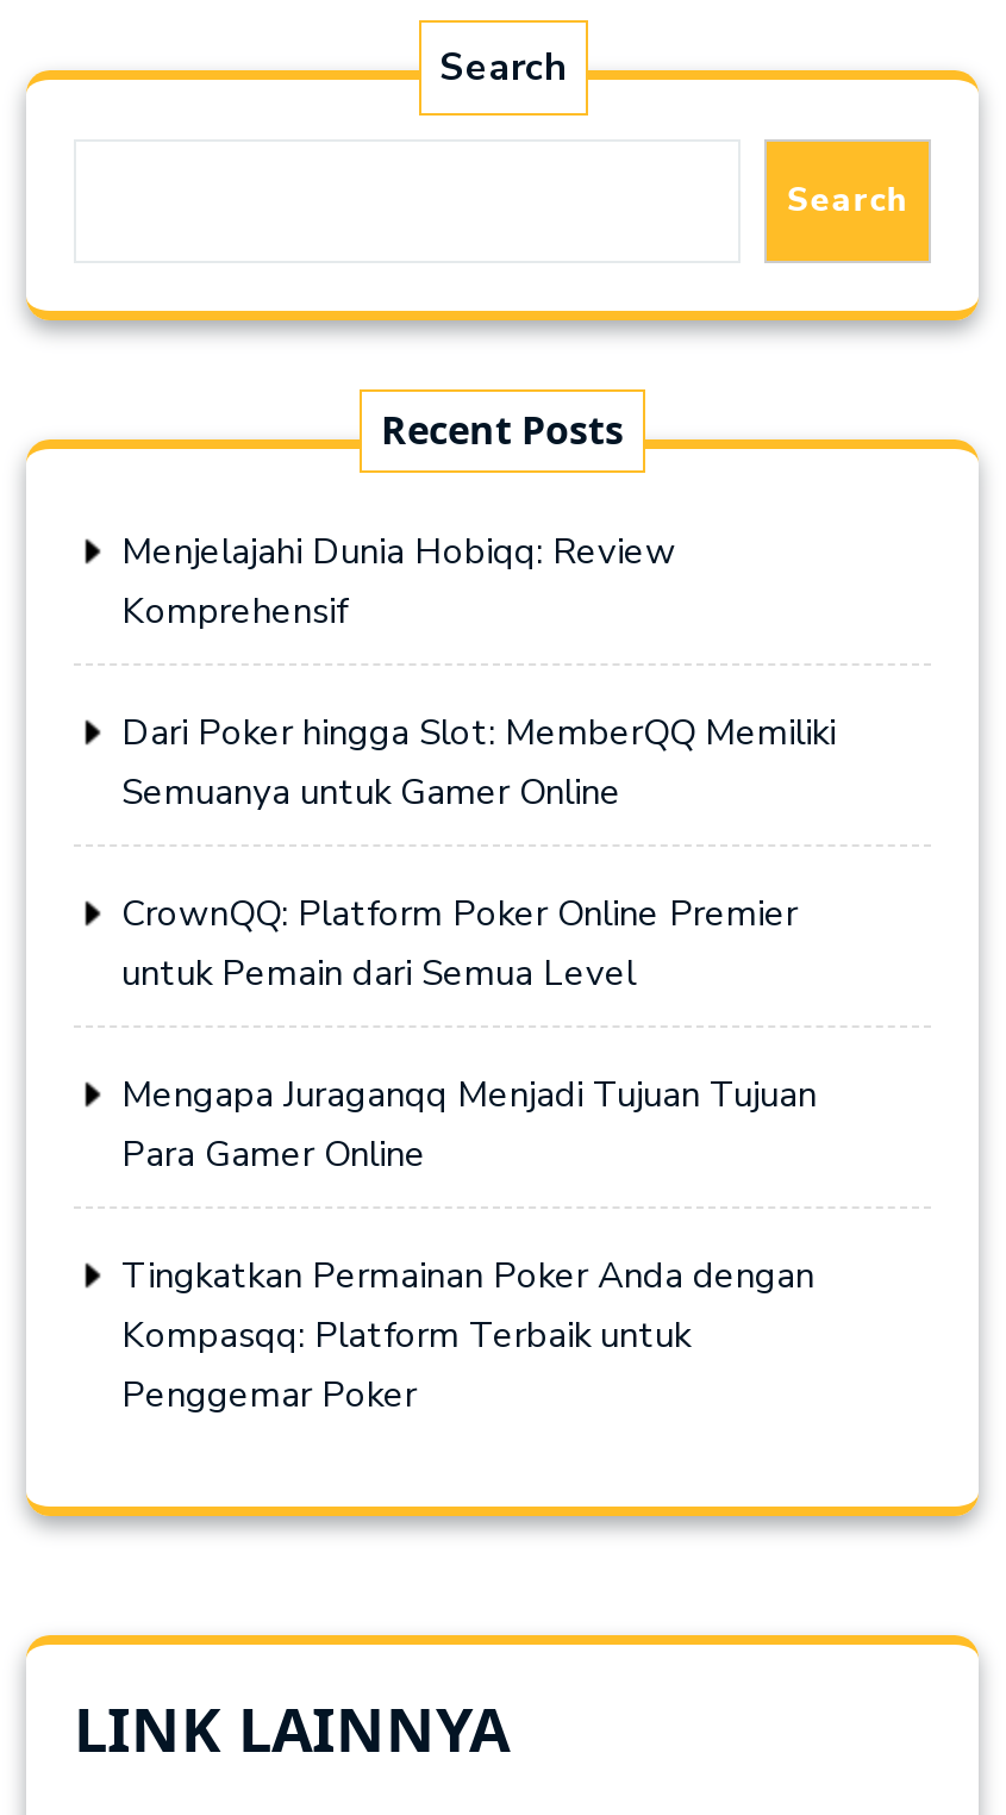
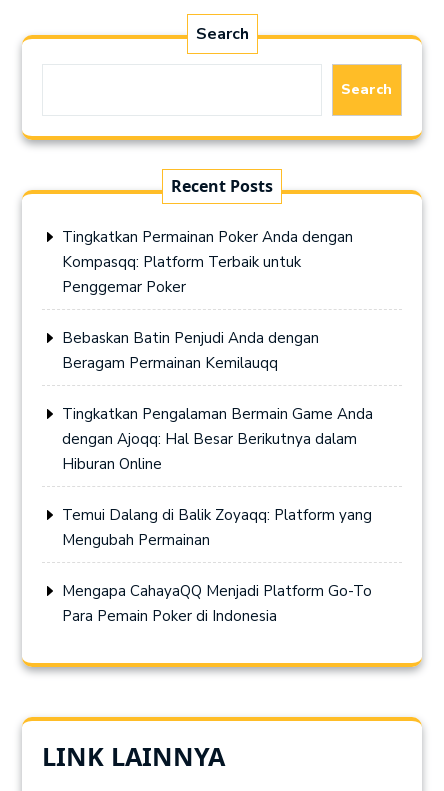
[121,527,836,1177] Menjelajahi Dunia Hobiqq: Review | Komprehensif | Dari Poker hingga Slot: MemberQQ Memiliki | Semuanya untuk Gamer Online | CrownQQ: Platform Poker Online Premier | untuk Pemain dari Semua Level | Mengapa Juraganqq Menjadi Tujuan Tujuan | Para Gamer Online -> none
moved [121,1251,814,1417] -> [62,227,353,297]: Tingkatkan Permainan Poker Anda dengan | Kompasqq: Platform Terbaik untuk | Penggemar Poker
none -> [62,328,373,626] Bebaskan Batin Penjudi Anda dengan | Beragam Permainan Kemilauqq | Tingkatkan Pengalaman Bermain Game Anda | dengan Ajoqq: Hal Besar Berikutnya dalam | Hiburan Online | Temui Dalang di Balik Zoyaqq: Platform yang | Mengubah Permainan | Mengapa CahayaQQ Menjadi Platform Go-To | Para Pemain Poker di Indonesia

